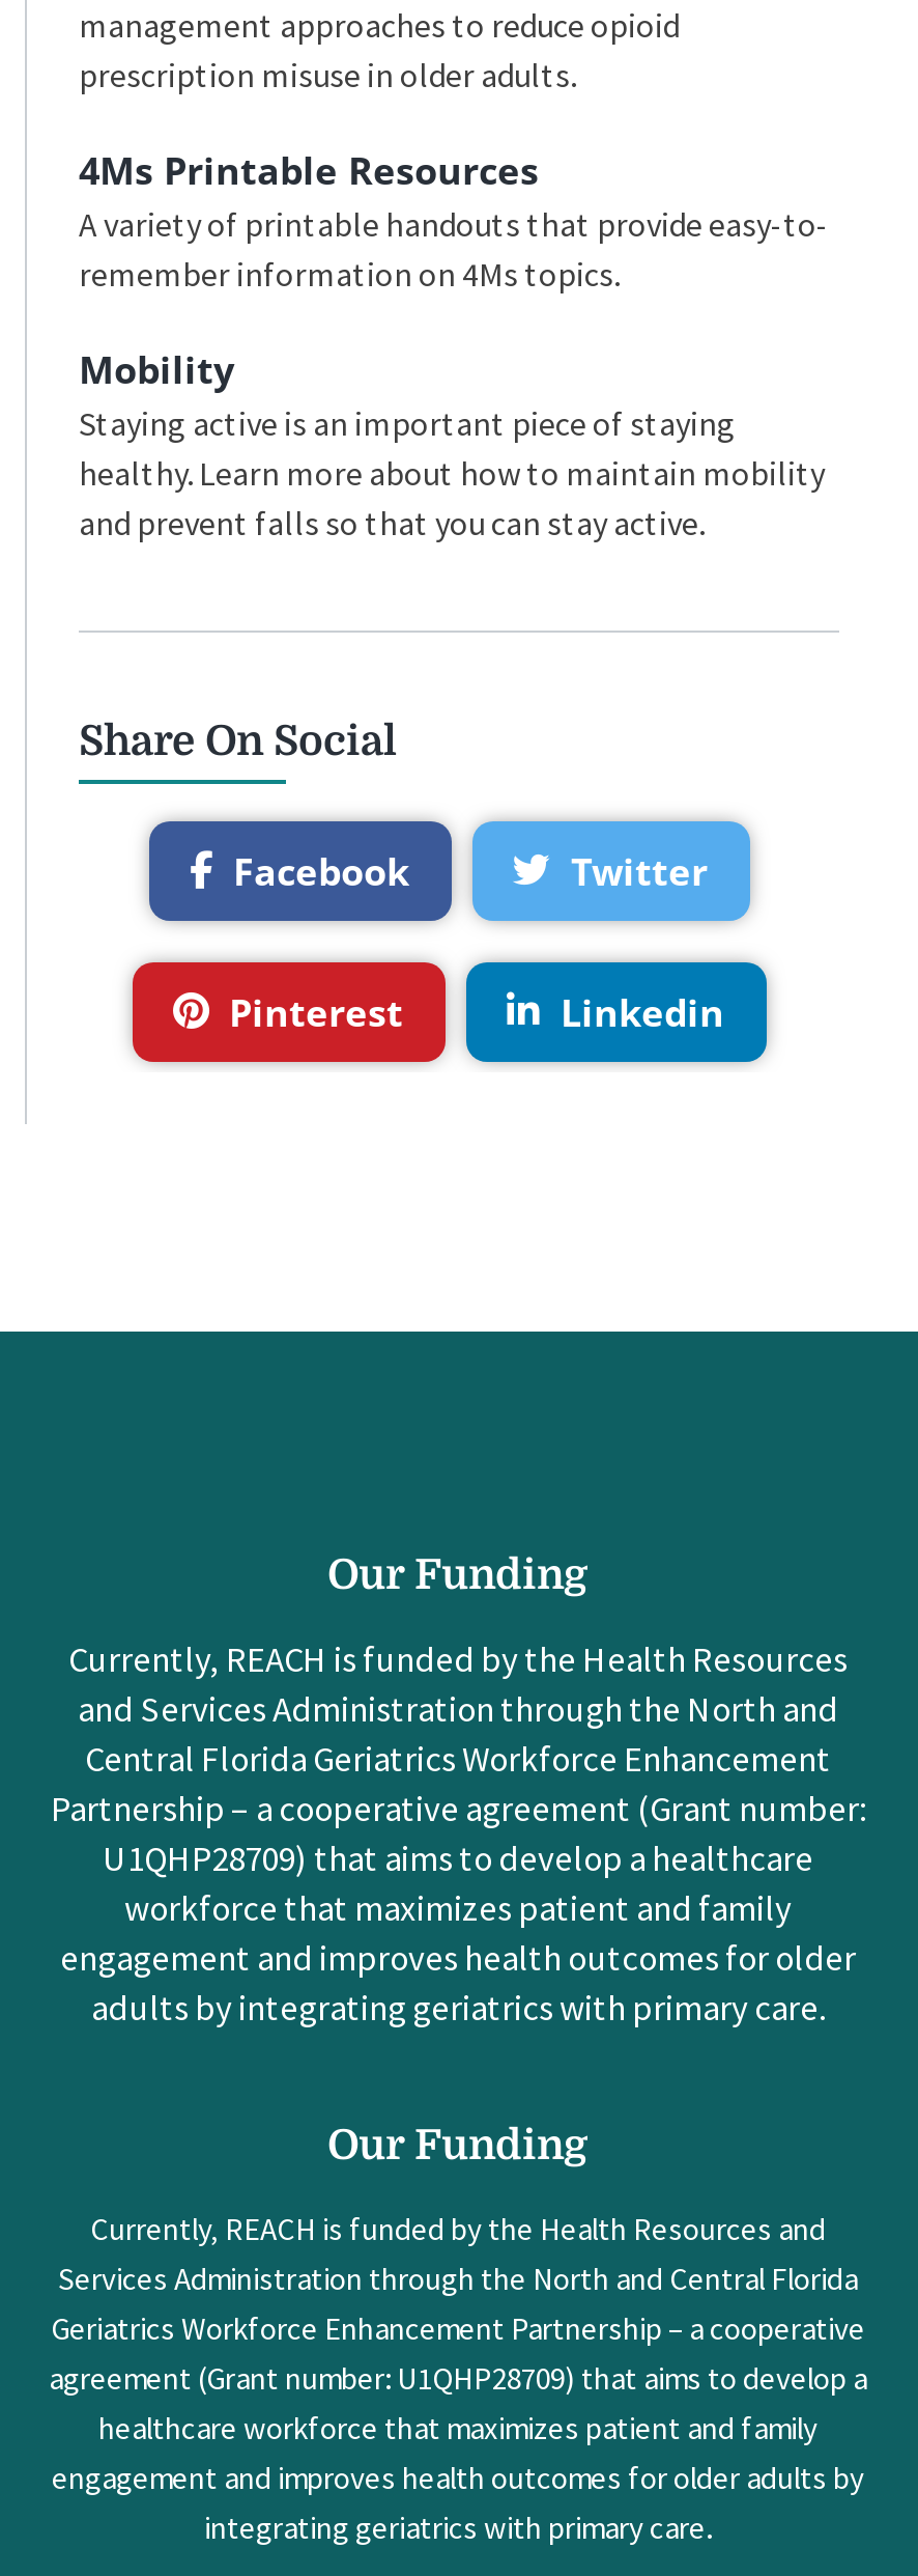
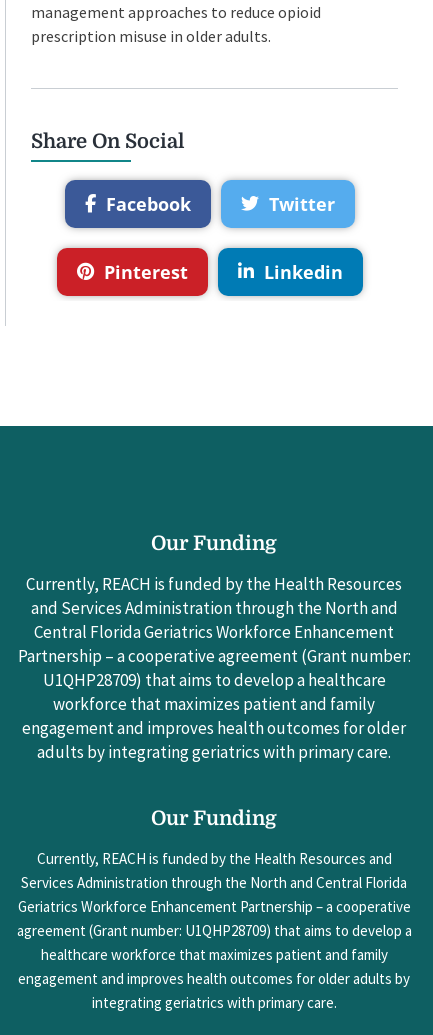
[79,146,829,544] 4Ms Printable Resources | A variety of printable handouts that provide easy-to- | remember information on 4Ms topics. | Mobility | Staying active is an important piece of staying | healthy. Learn more about how to maintain mobility | and prevent falls so that you can stay active. -> none

